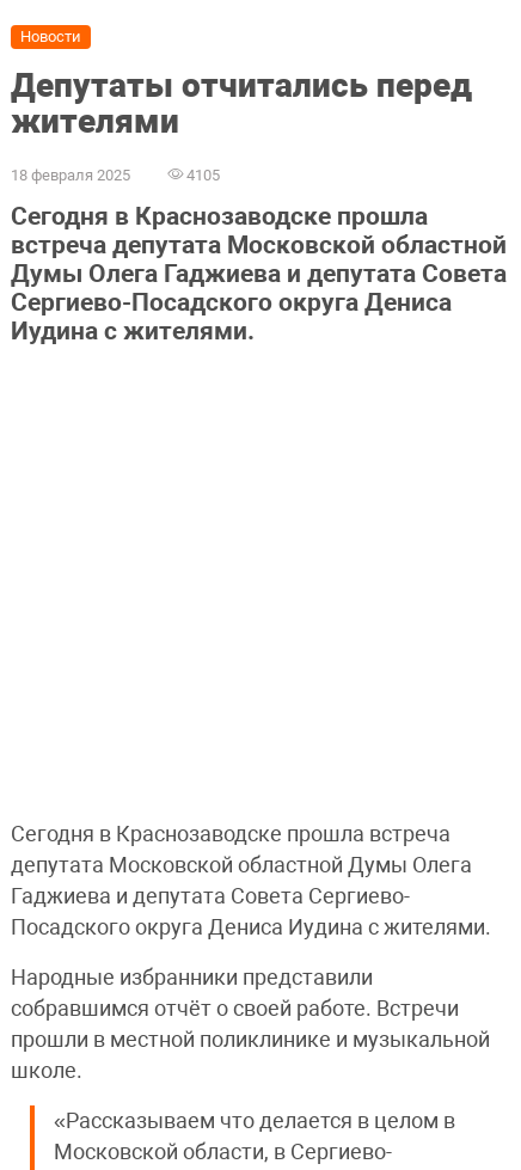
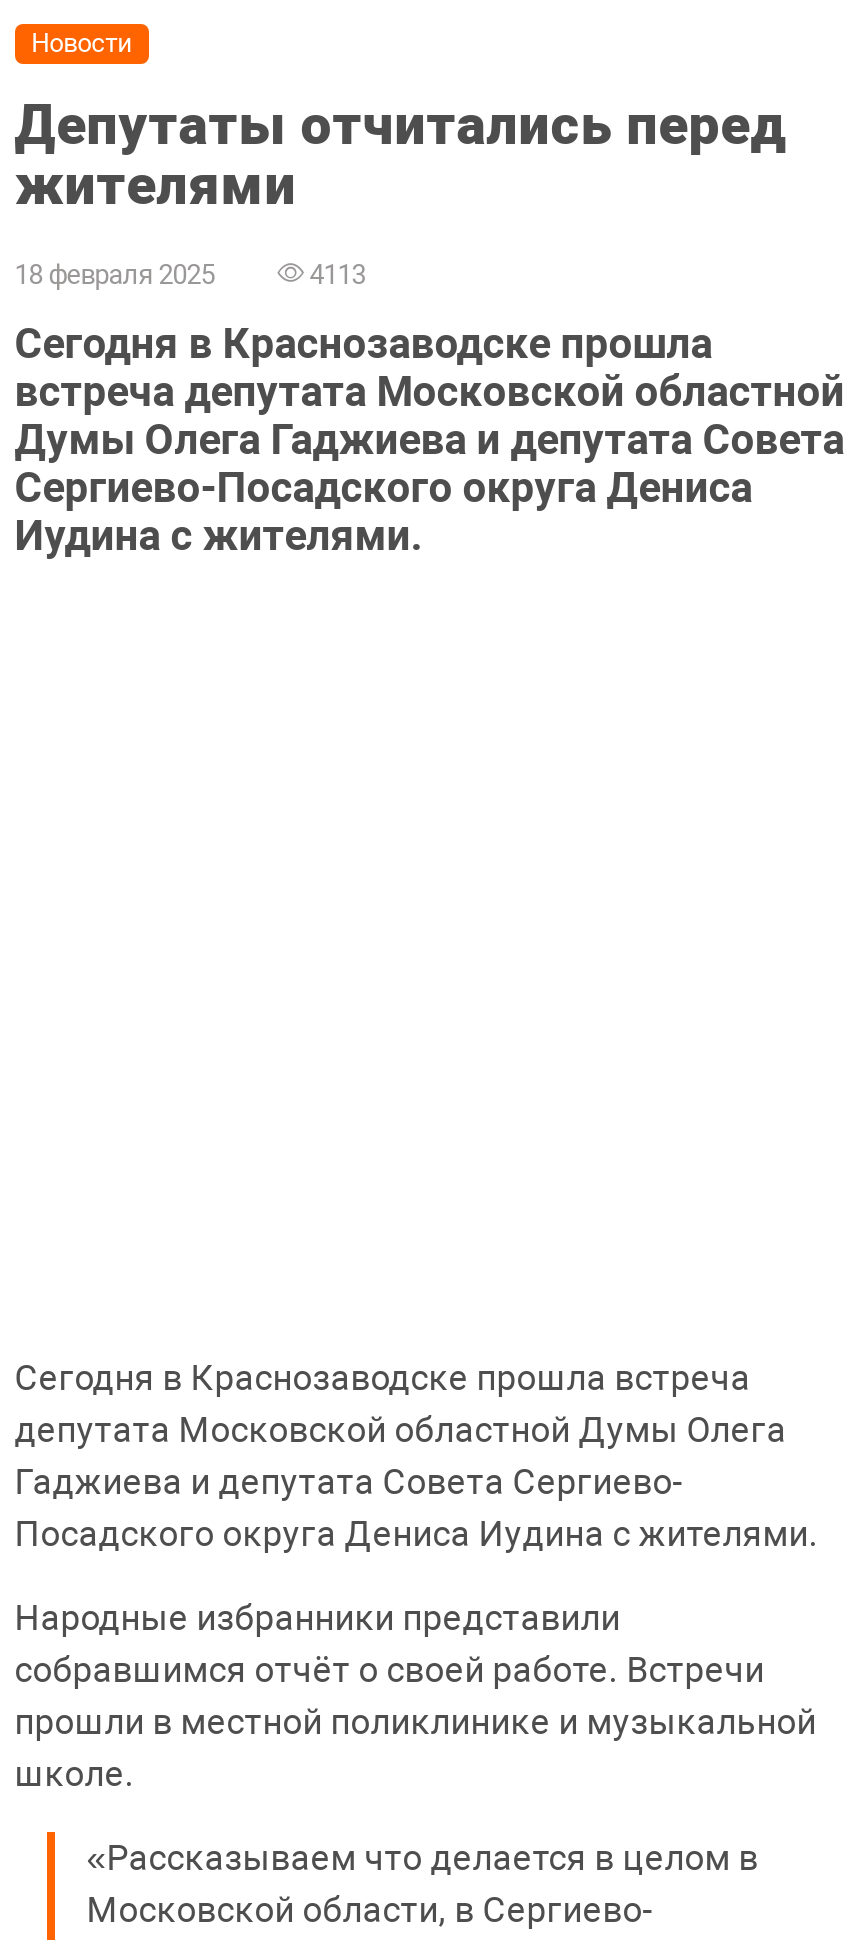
[183,166,220,184] 4105 -> [303,259,365,289] 4113

